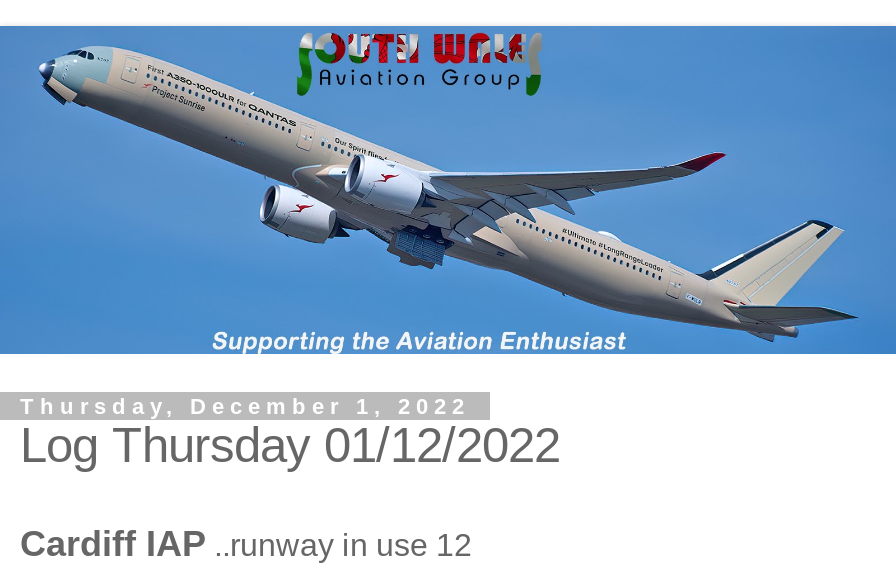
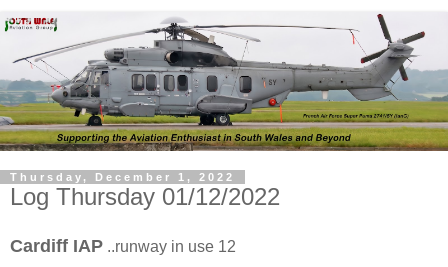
[6,24,890,356] [image] -> [3,12,445,152] [image]

